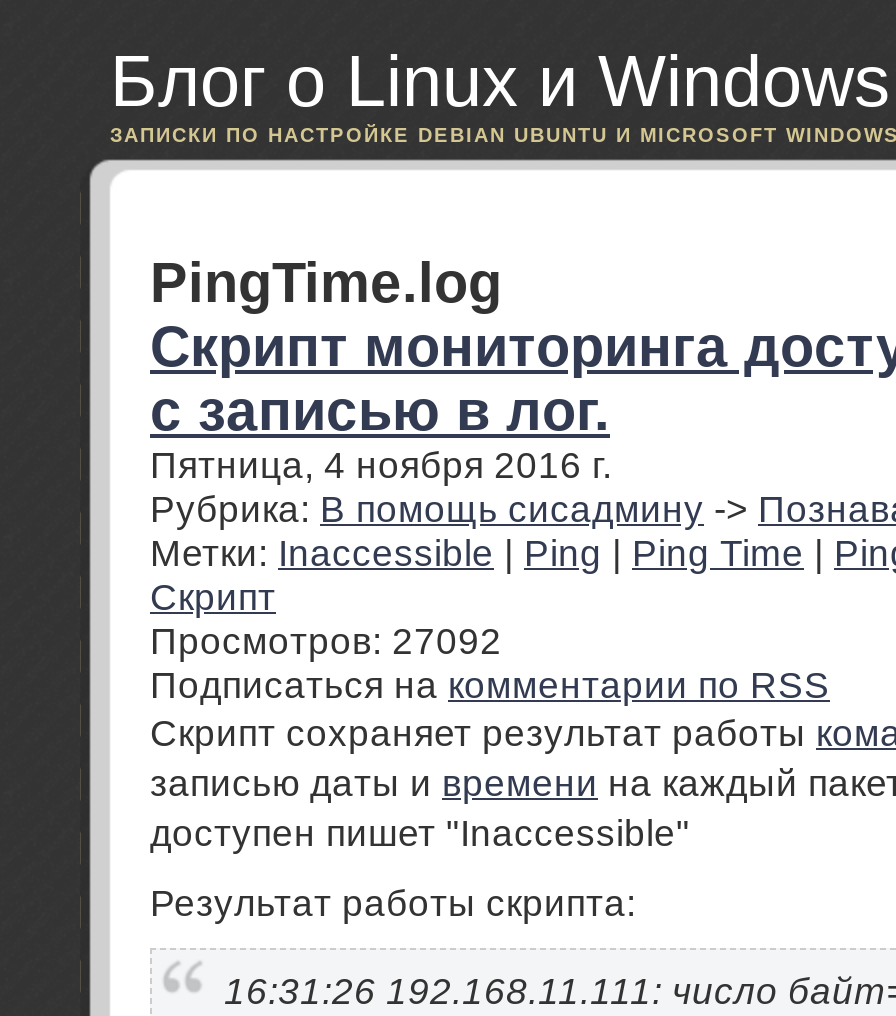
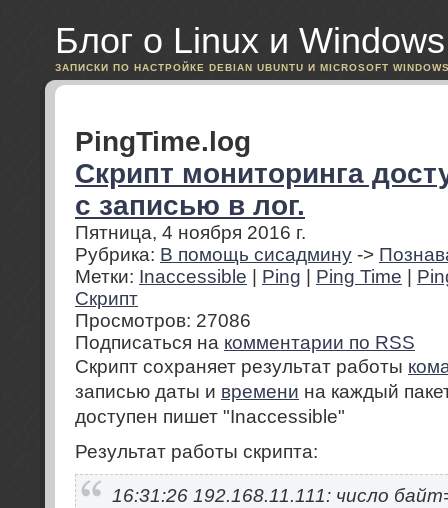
[150,620,502,662] Просмотров: 27092 -> [75,310,251,331] Просмотров: 27086

